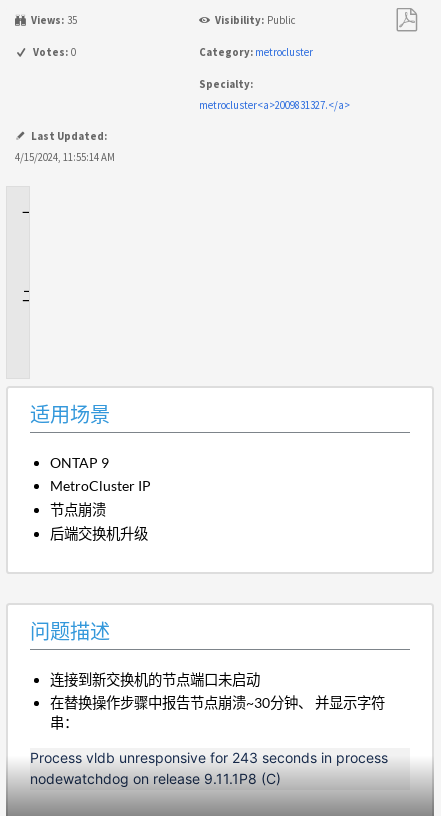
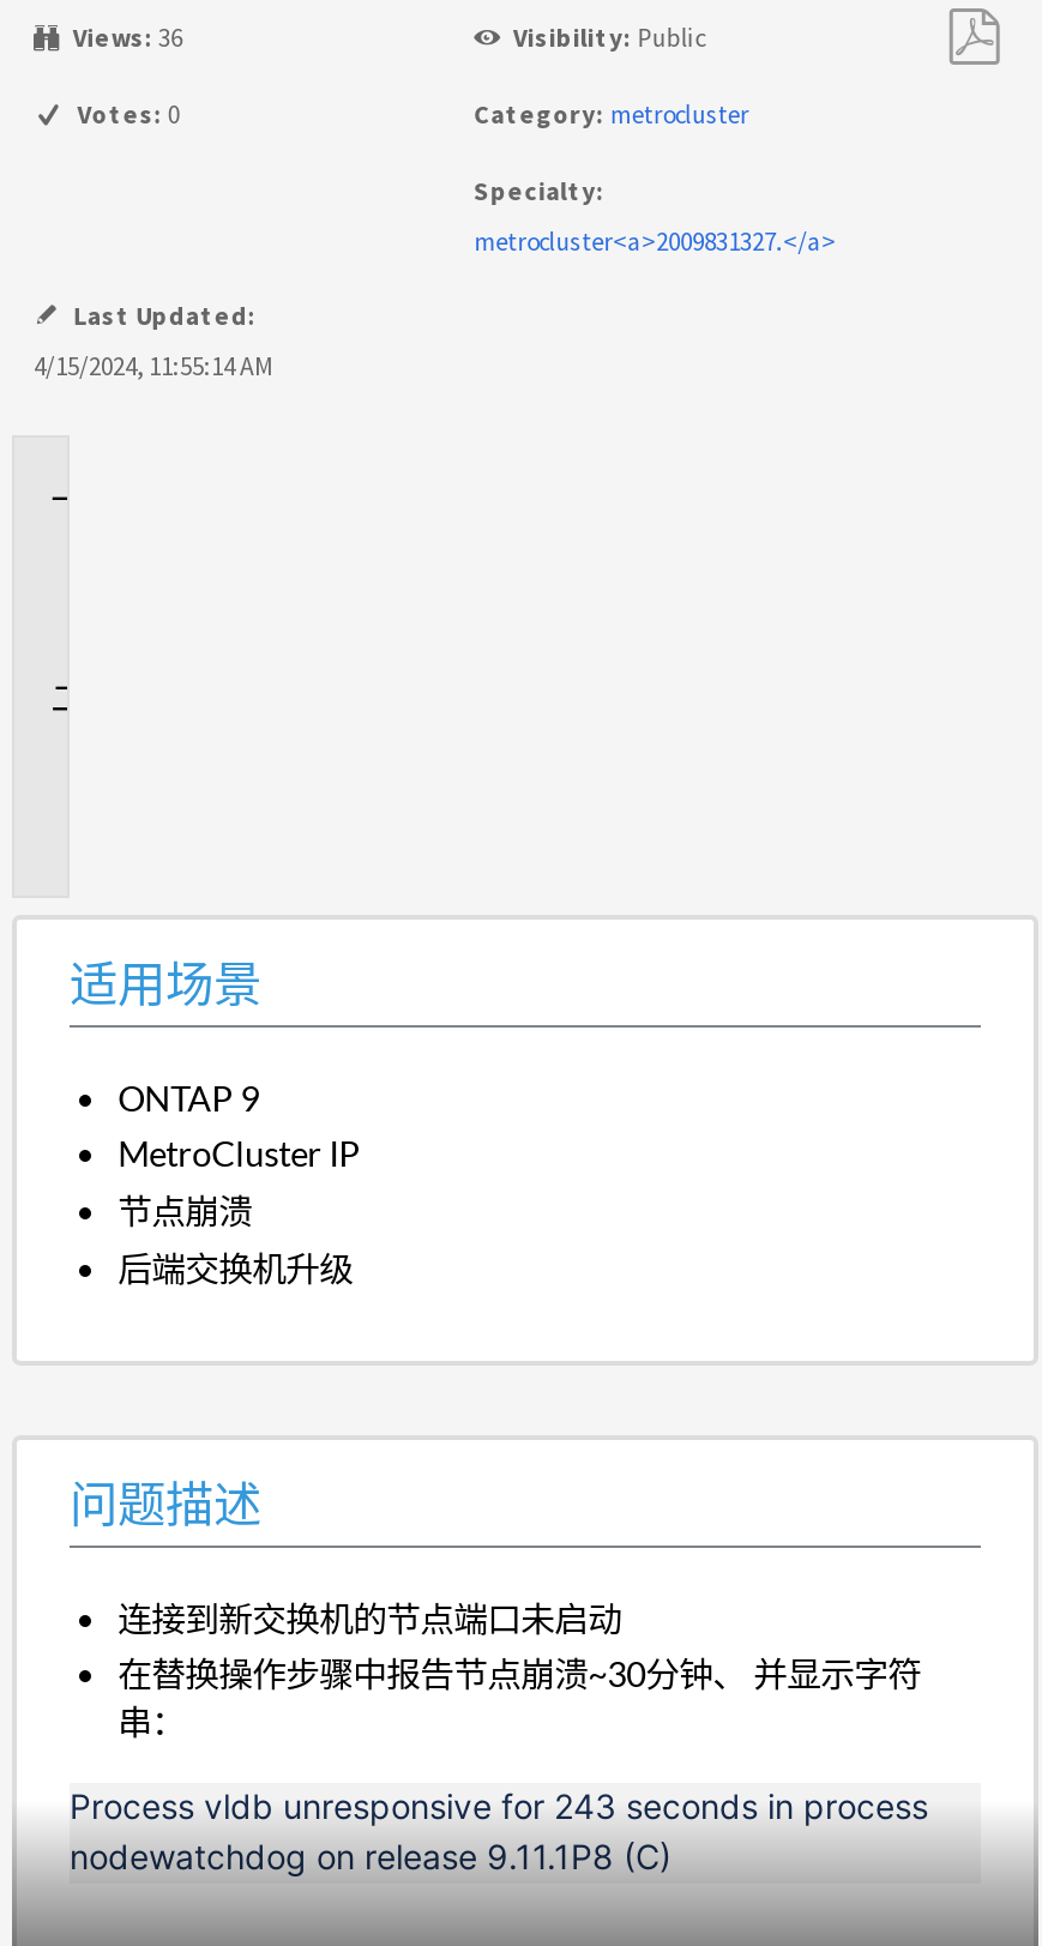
[31,13,77,27] Views: 35 -> [73,20,182,54] Views: 36

